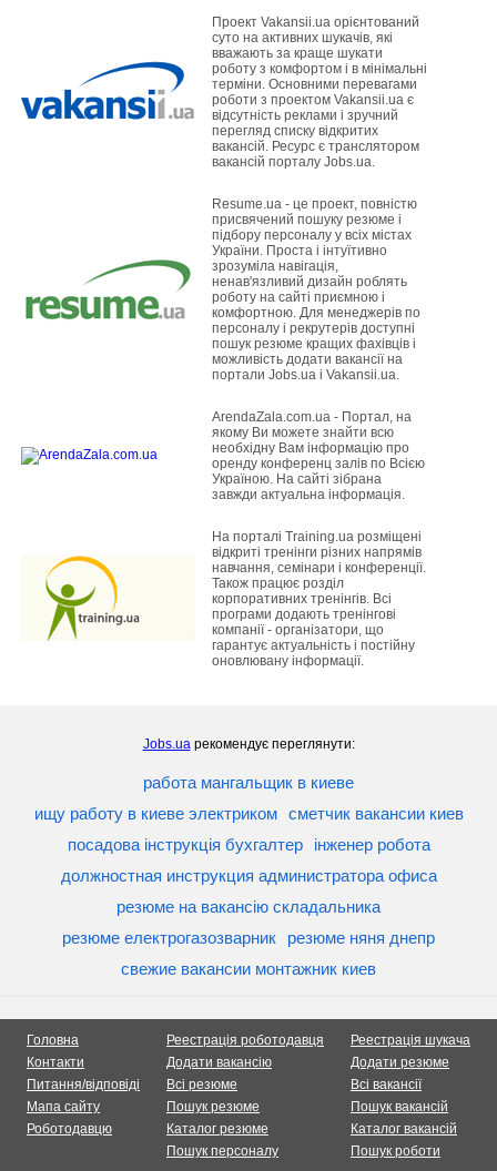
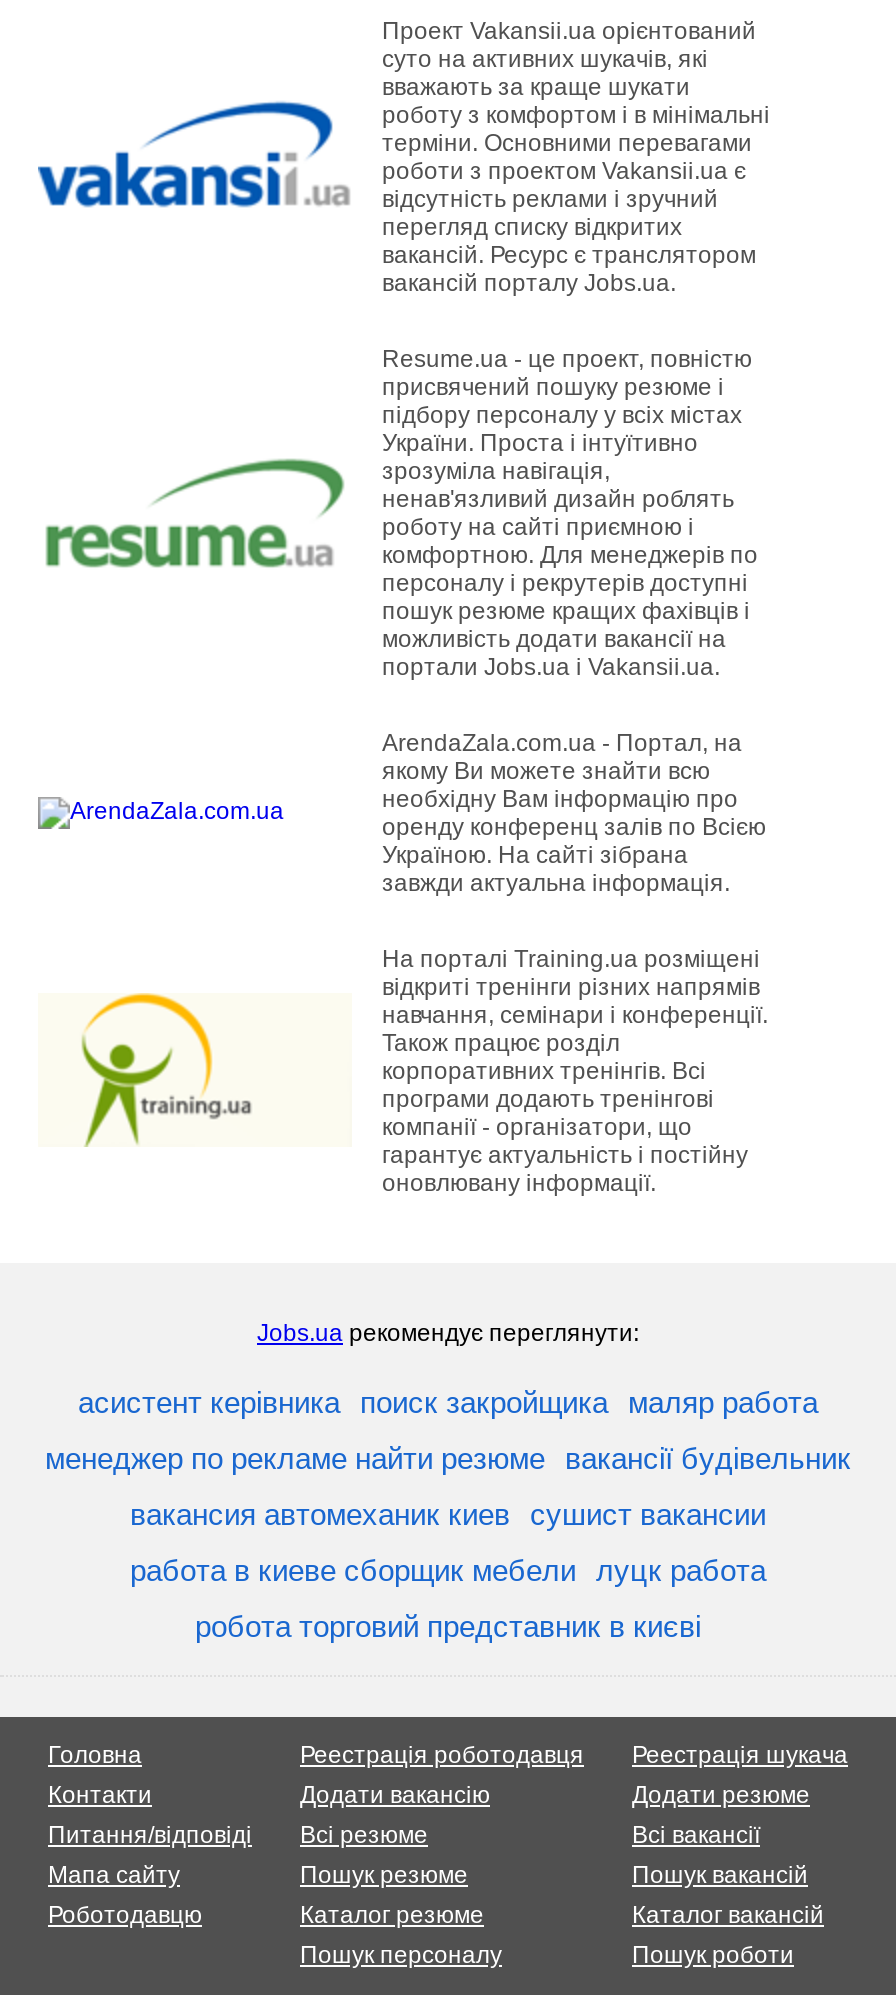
[34,773,463,978] работа мангальщик в киеве | ищу работу в киеве электриком сметчик вакансии киев | посадова інструкція бухгалтер інженер робота | должностная инструкция администратора офиса | резюме на вакансію складальника | резюме електрогазозварник резюме няня днепр | свежие вакансии монтажник киев -> [45,1385,851,1643] асистент керівника поиск закройщика маляр работа | менеджер по рекламе найти резюме вакансії будівельник | вакансия автомеханик киев сушист вакансии | работа в киеве сборщик мебели луцк работа | робота торговий представник в києві

